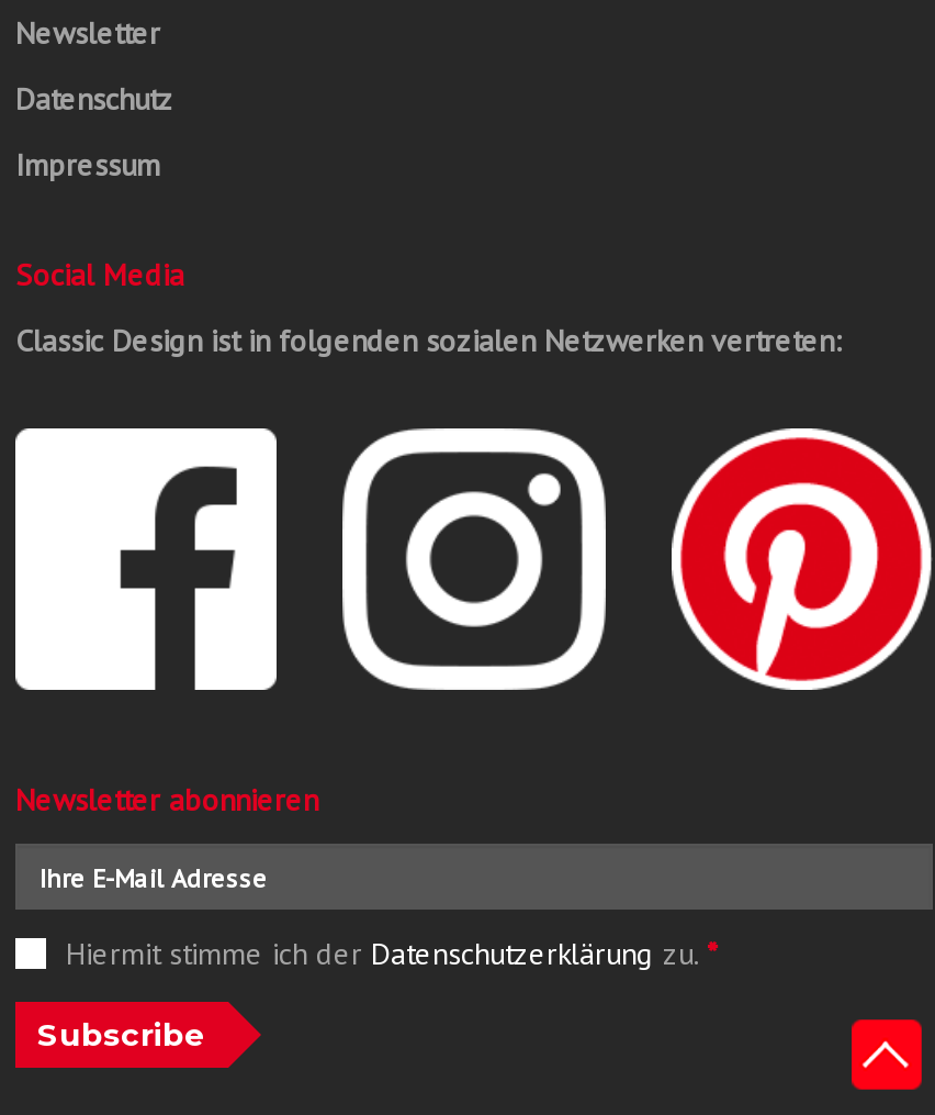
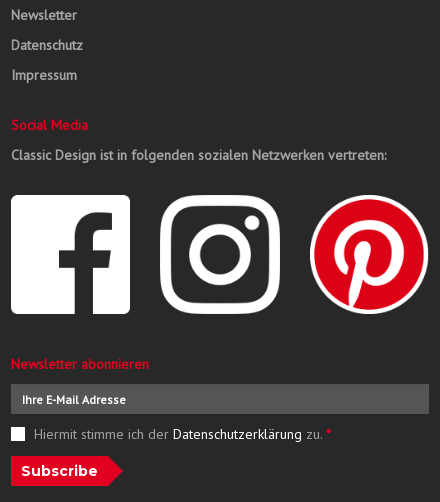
[849,1017,924,1092] [image] -> none

